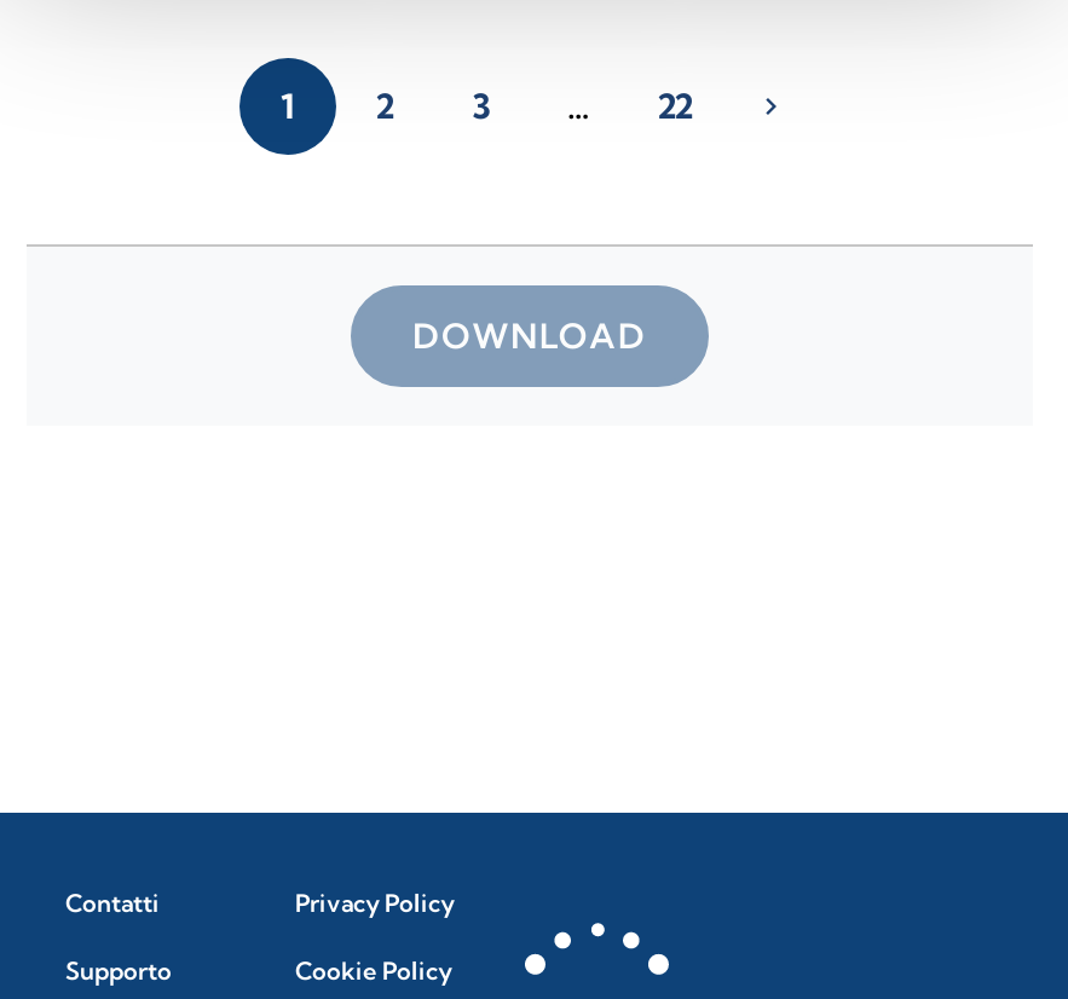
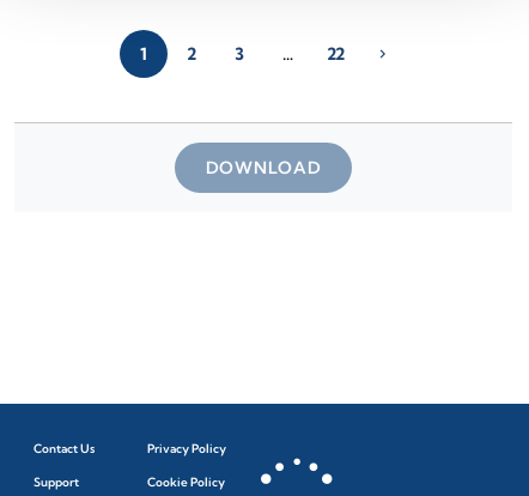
[65,888,160,919] Contatti -> [34,441,95,456] Contact Us
[65,955,172,987] Supporto -> [34,474,79,490] Support

